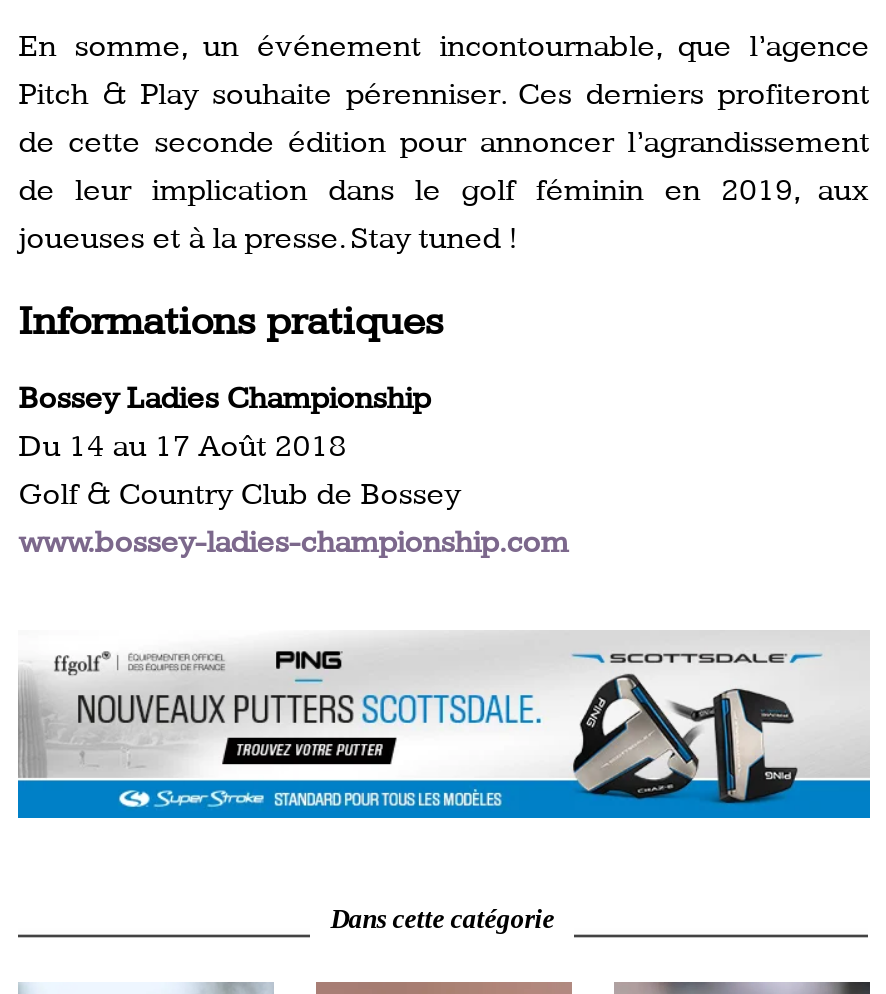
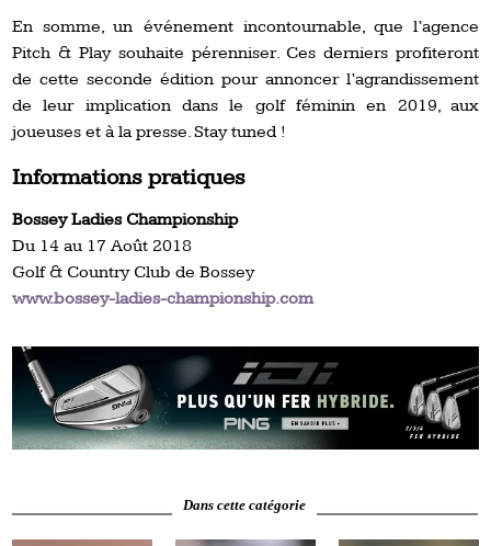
[16,630,872,820] [image] -> [11,345,480,451] [image]

